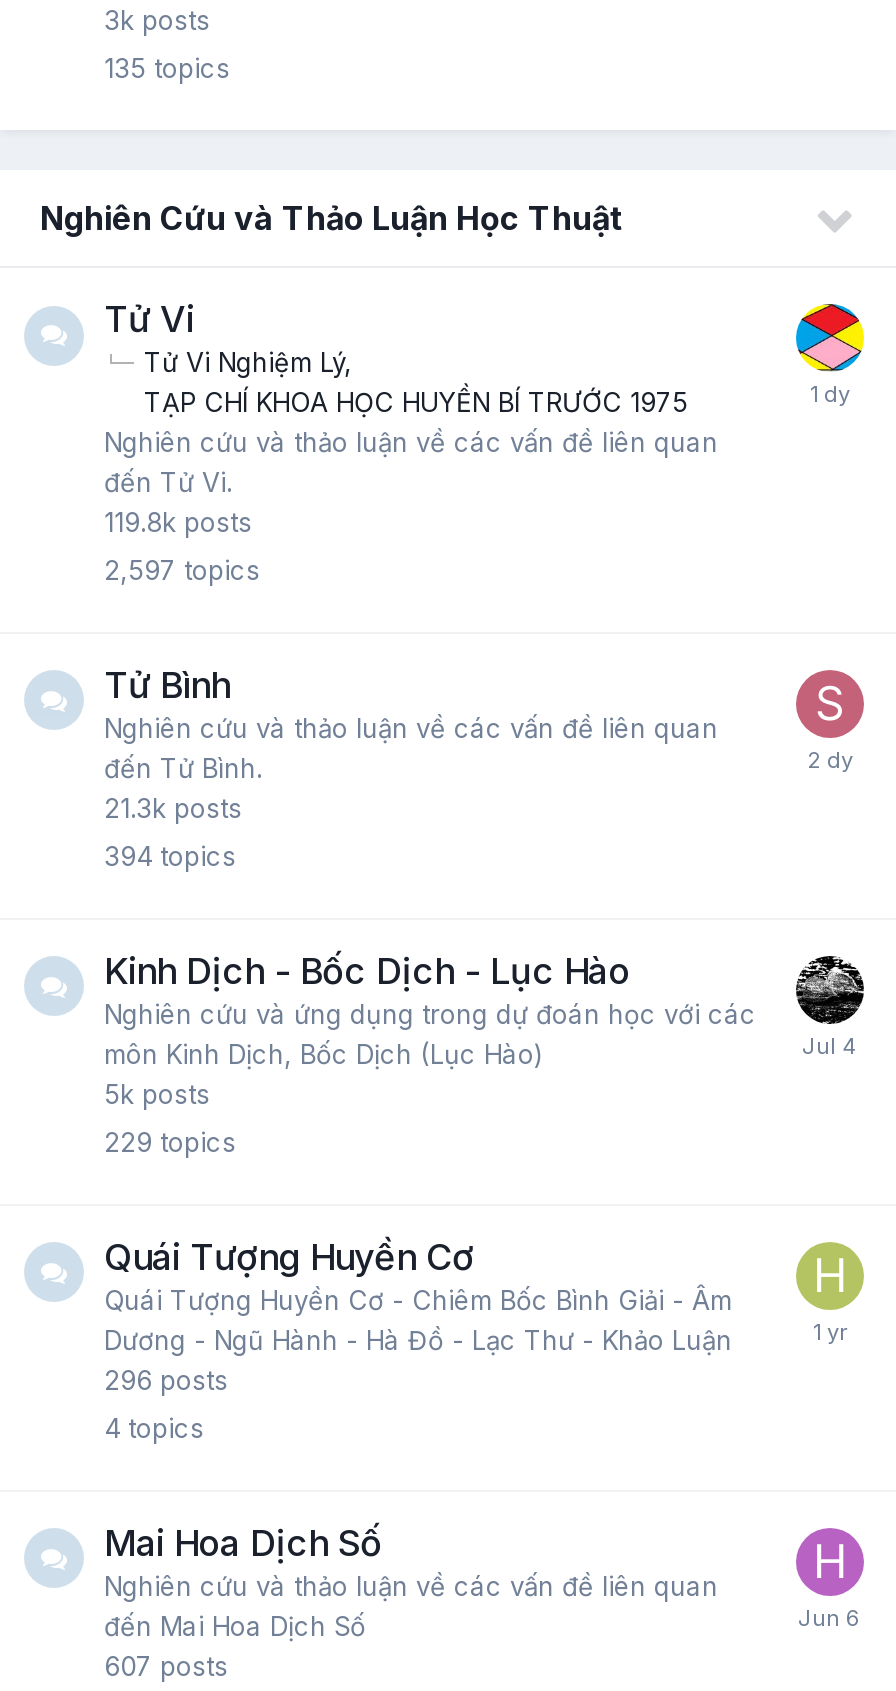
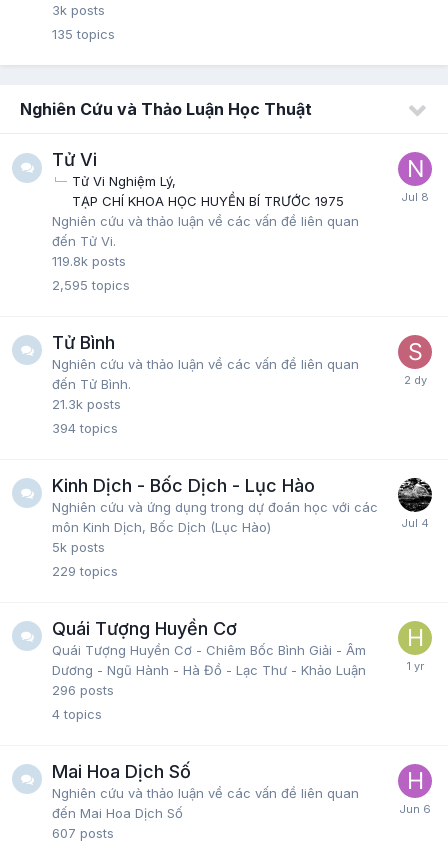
[794,302,866,408] [image] -> [397,151,433,202] [image]
[104,554,260,586] 2,597 topics -> [52,277,130,293] 2,595 topics

